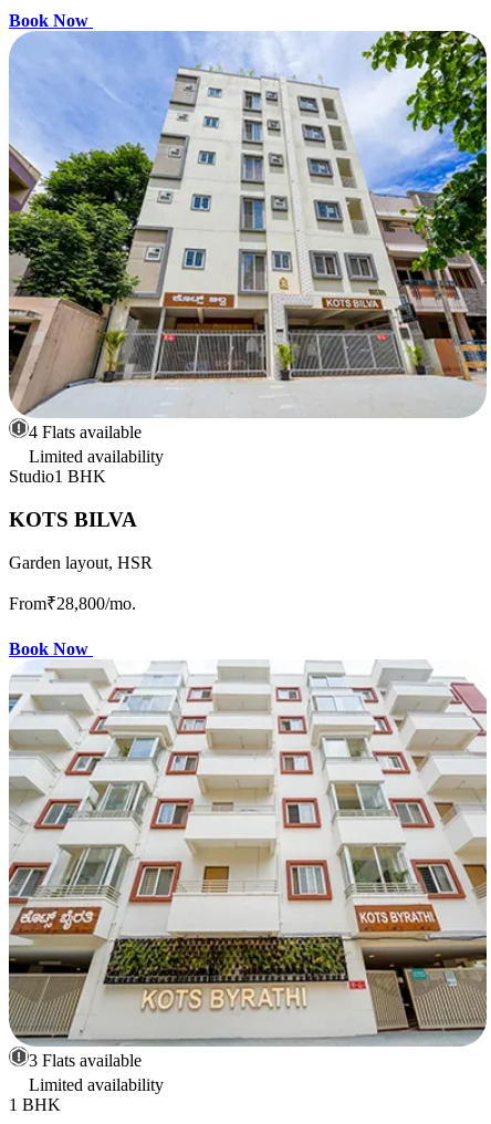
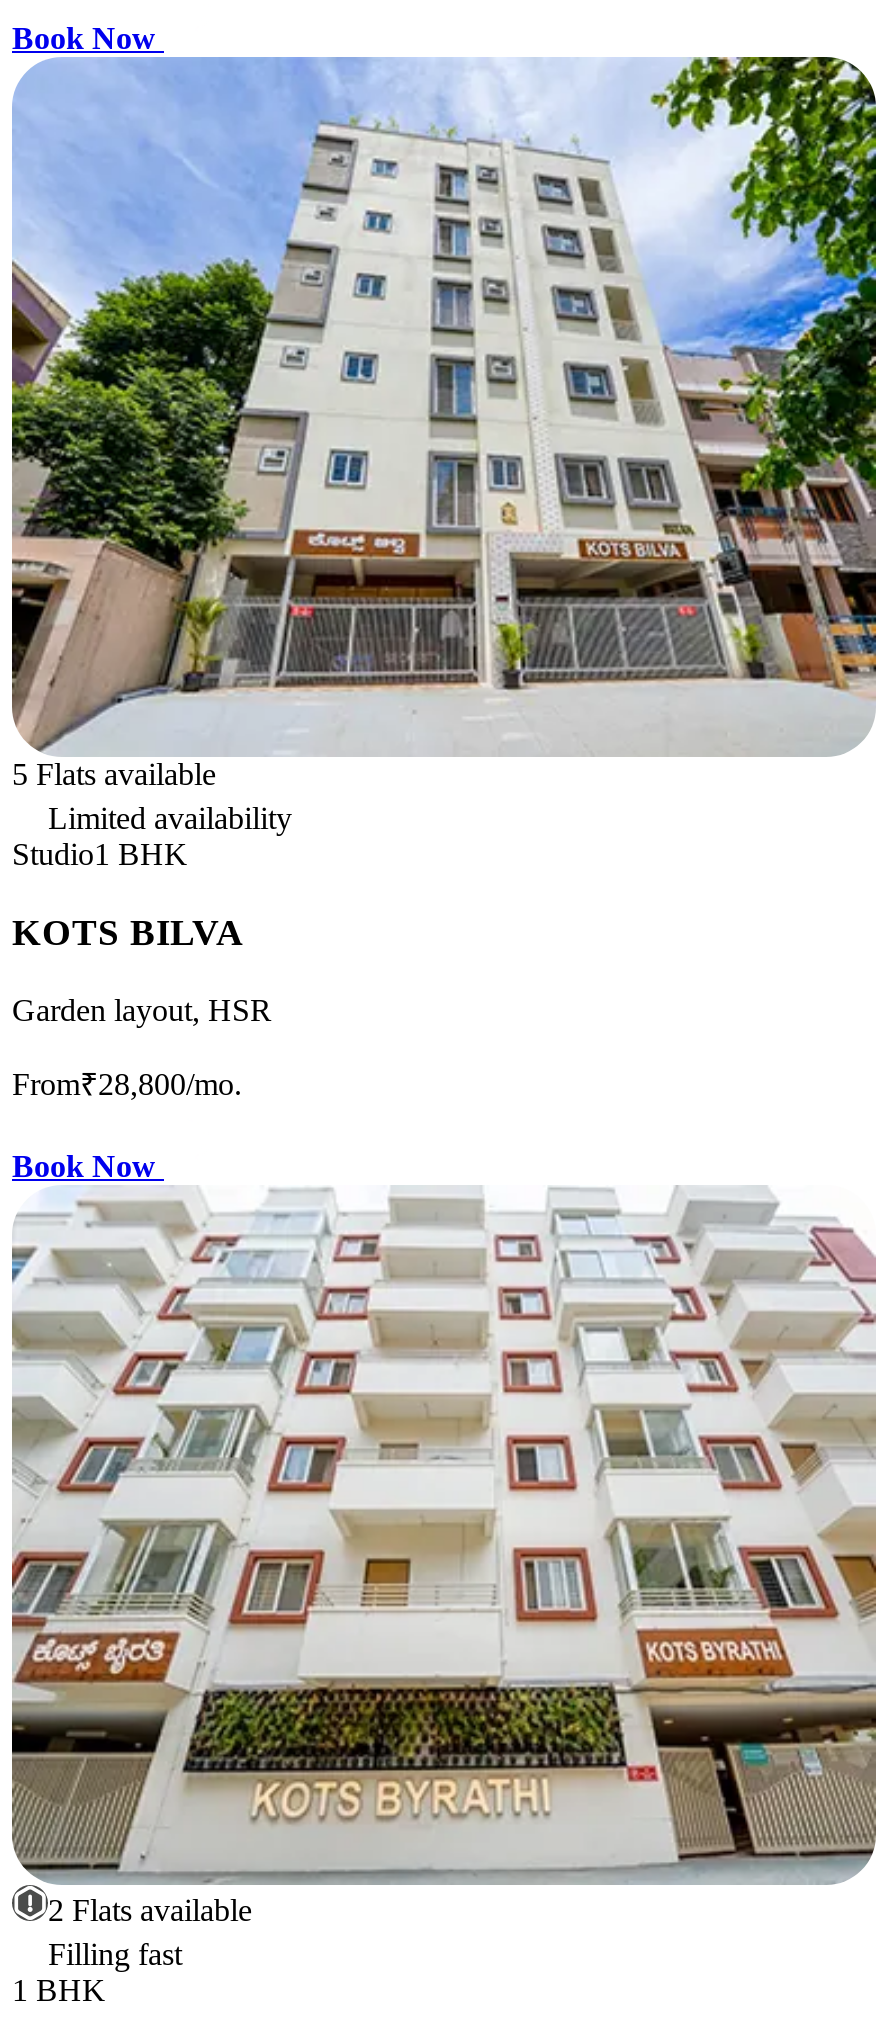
[29,423,142,442] 4 Flats available -> [12,758,216,792] 5 Flats available
[29,1051,164,1094] 3 Flats available | Limited availability -> [48,1892,252,1970] 2 Flats available | Filling fast

